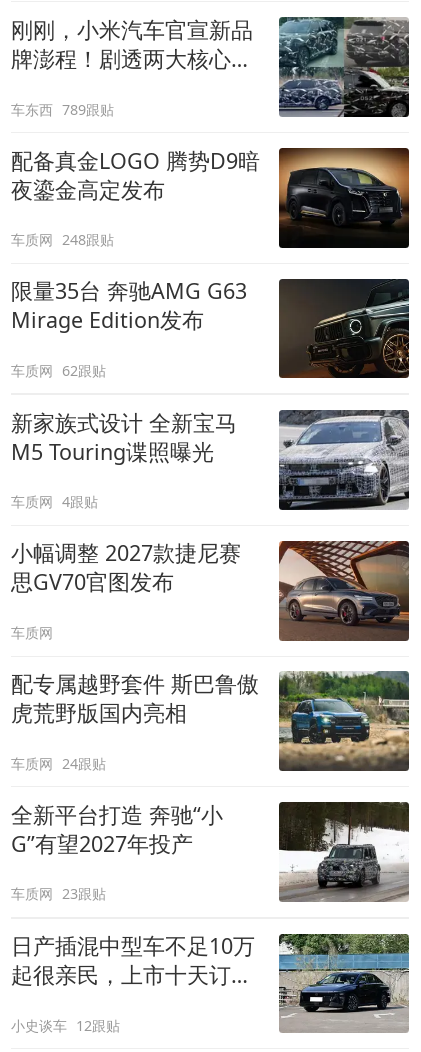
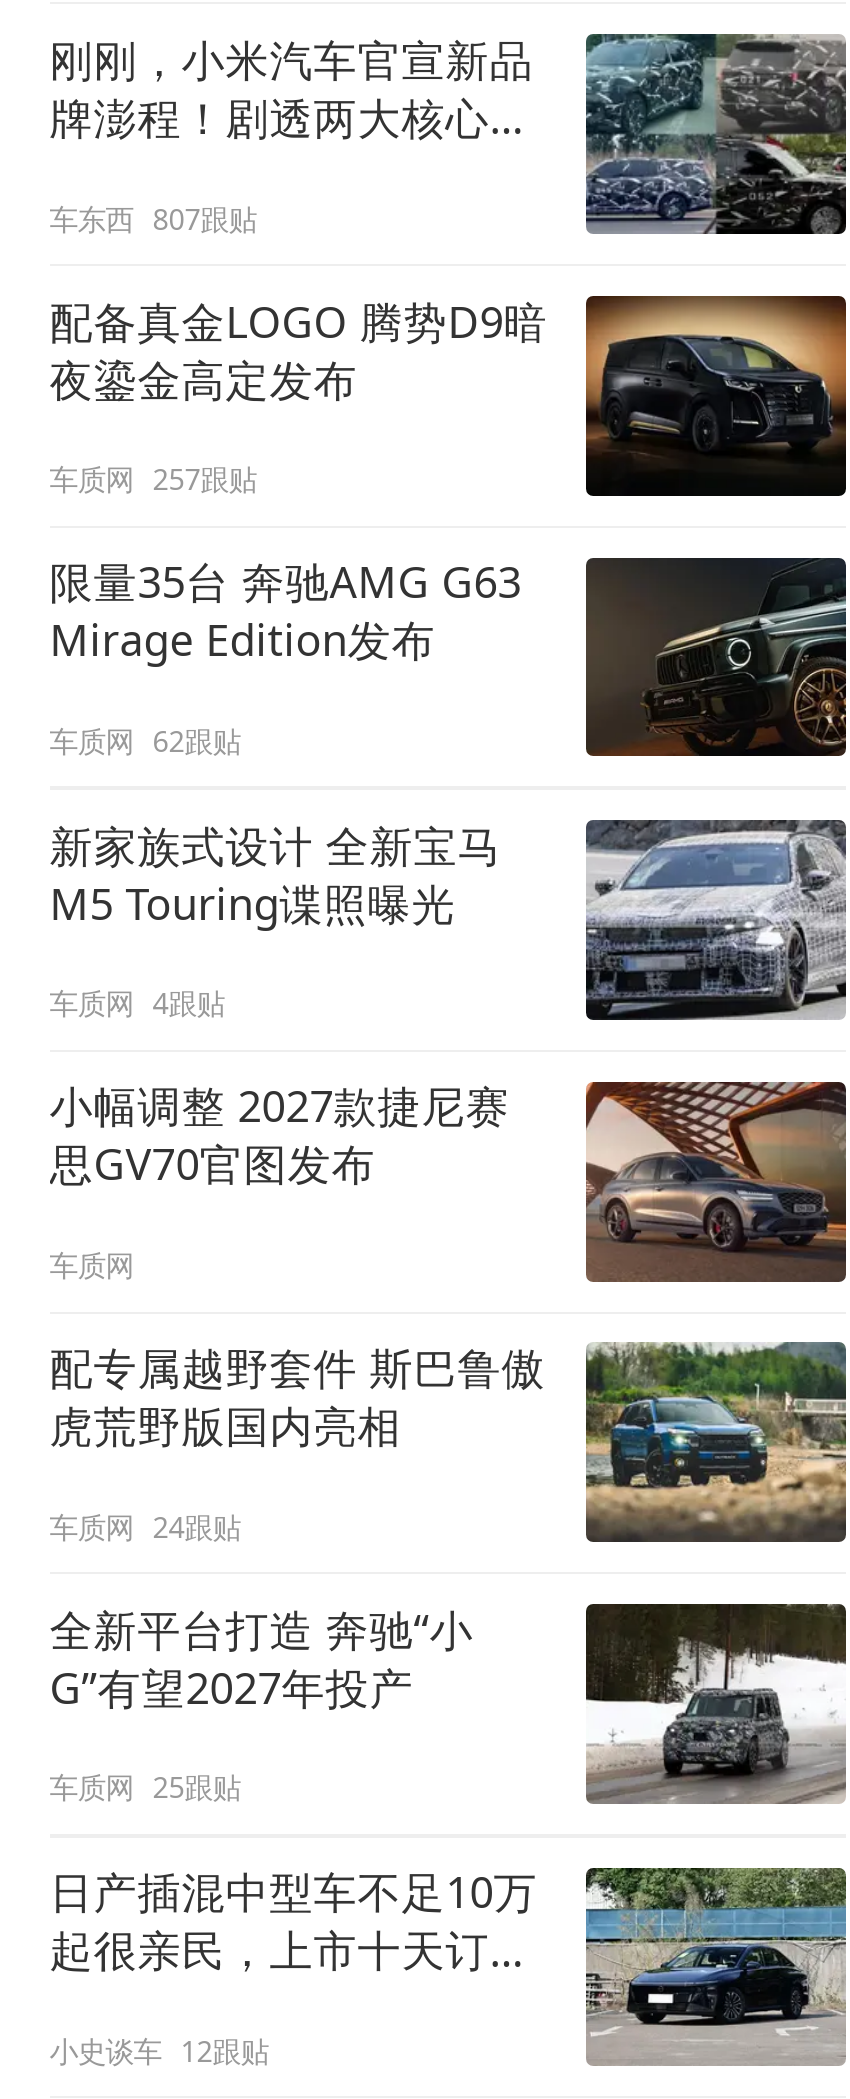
[11,99,114,118] 车东西 789跟贴 -> [49,199,257,237] 车东西 807跟贴
[11,230,114,249] 车质网 248跟贴 -> [49,460,257,498] 车质网 257跟贴
[11,884,106,903] 车质网 23跟贴 -> [49,1768,241,1806] 车质网 25跟贴

